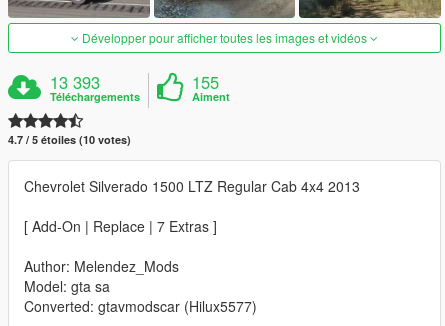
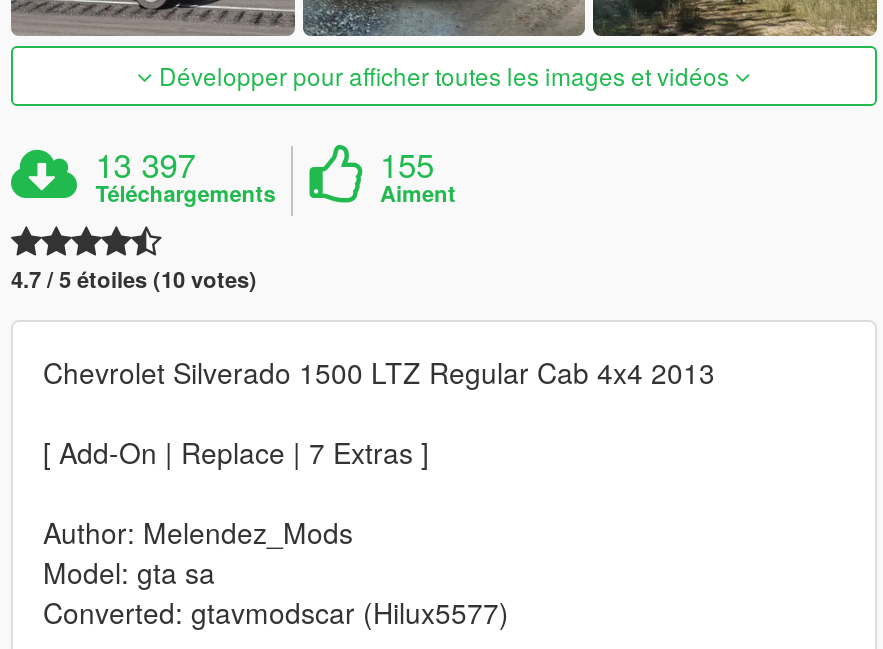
[50,70,100,94] 13 393 -> [95,140,195,188] 13 397

